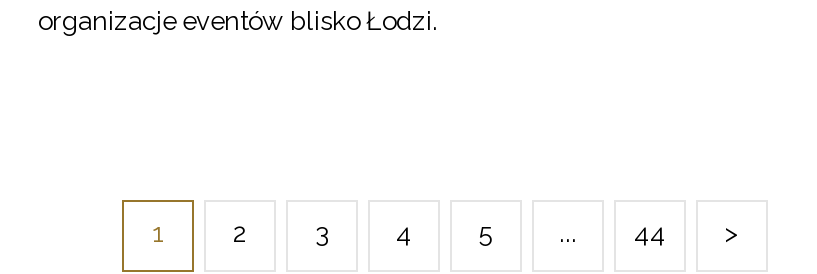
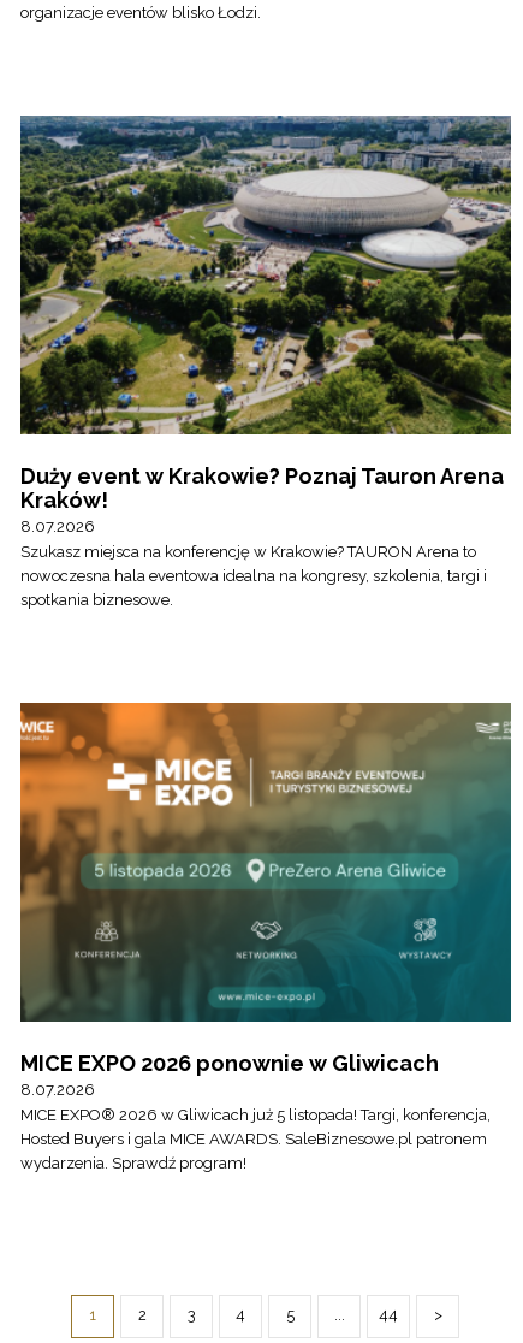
none -> [19,114,512,609] [image] | Duży event w Krakowie? Poznaj Tauron Arena | Kraków! | 8.07.2026 | Szukasz miejsca na konferencję w Krakowie? TAURON Arena to | nowoczesna hala eventowa idealna na kongresy, szkolenia, targi i | spotkania biznesowe.
none -> [19,702,512,1172] [image] | MICE EXPO 2026 ponownie w Gliwicach | 8.07.2026 | MICE EXPO® 2026 w Gliwicach już 5 listopada! Targi, konferencja, | Hosted Buyers i gala MICE AWARDS. SaleBiznesowe.pl patronem | wydarzenia. Sprawdź program!

